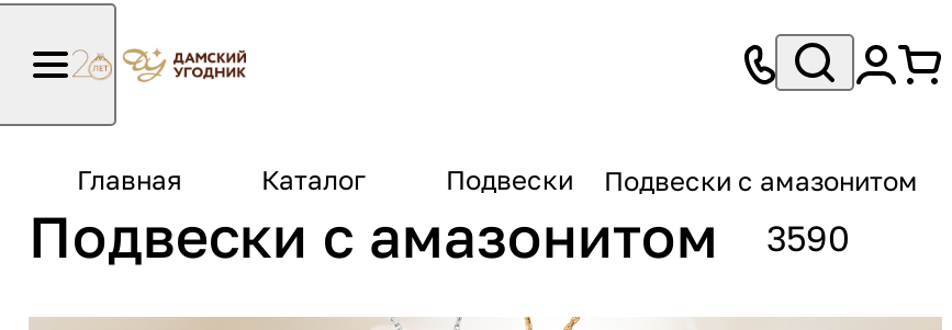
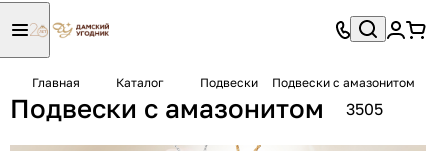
[29,202,850,270] Подвески с амазонитом 3590 -> [10,93,383,124] Подвески с амазонитом 3505

